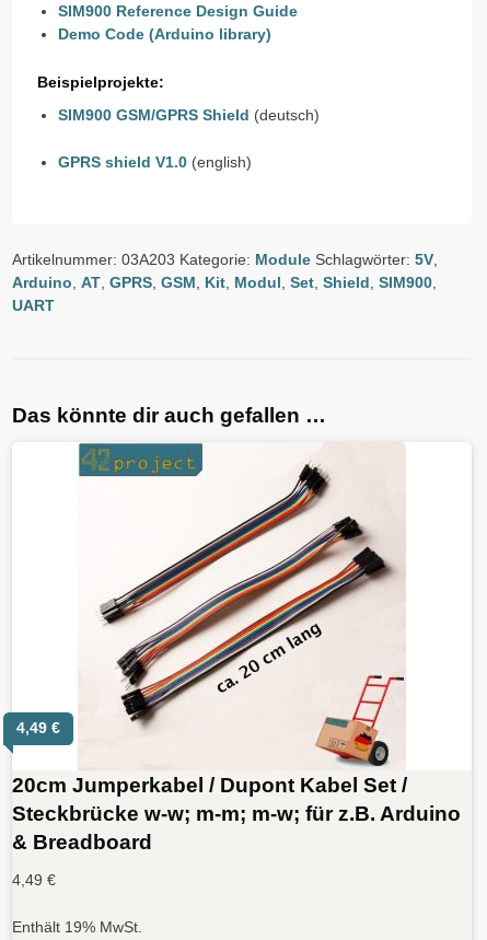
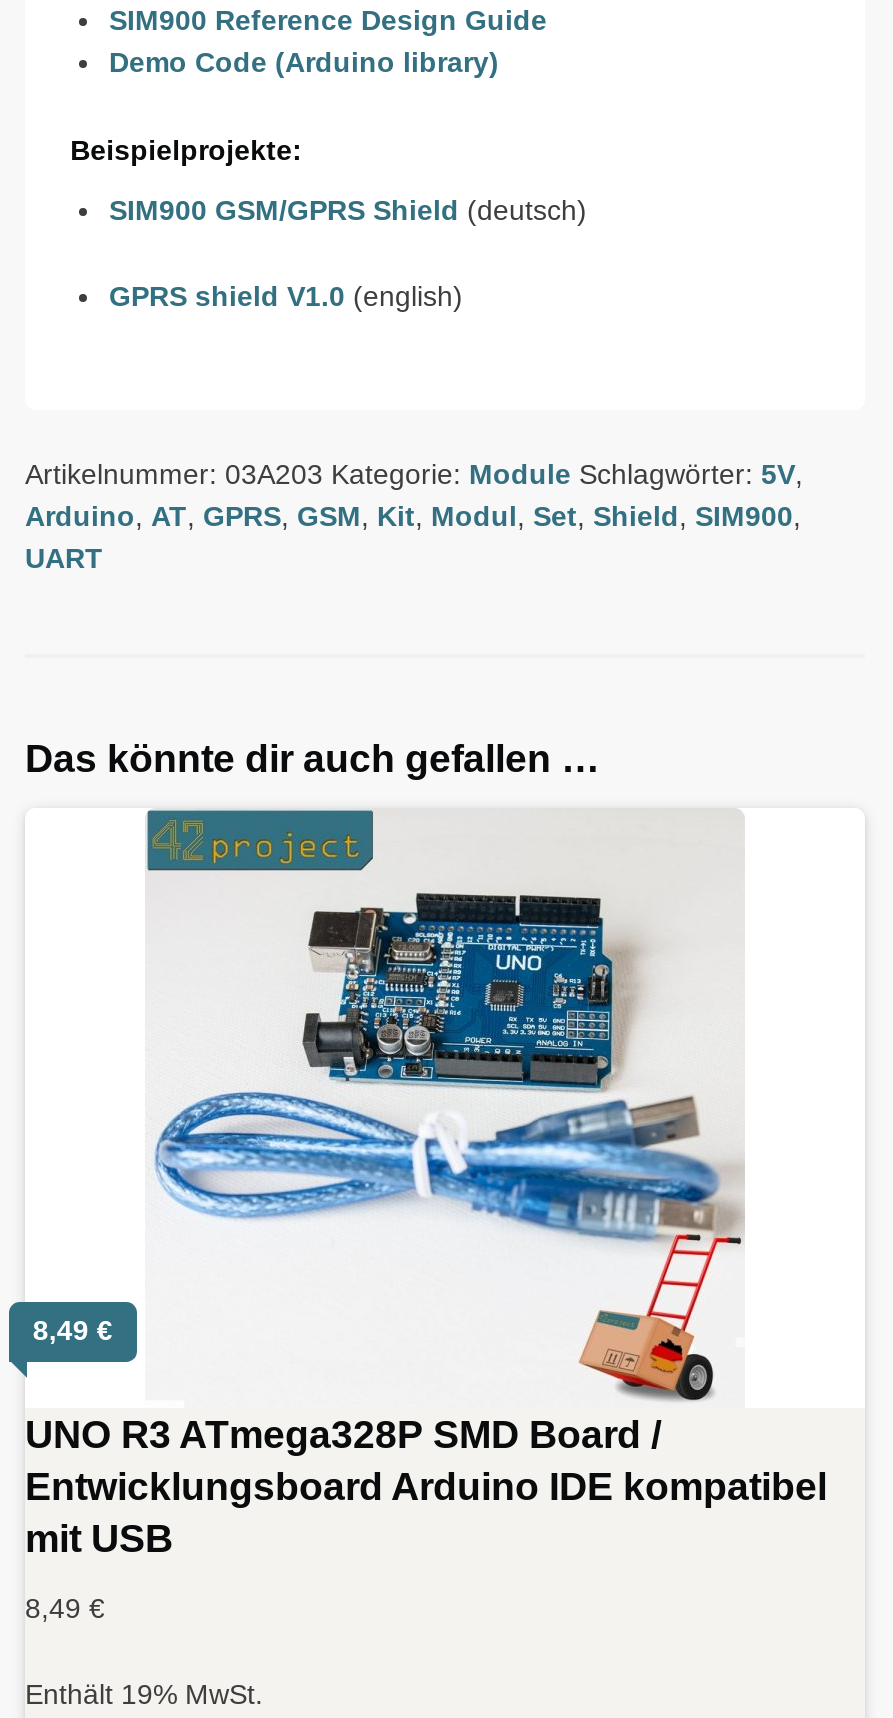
[16,463,404,737] [image] | 4,49 € -> [33,838,743,1347] [image] | 8,49 €
[12,772,461,853] 20cm Jumperkabel / Dupont Kabel Set / | Steckbrücke w-w; m-m; m-w; für z.B. Arduino | & Breadboard -> [25,1411,827,1559] UNO R3 ATmega328P SMD Board / | Entwicklungsboard Arduino IDE kompatibel | mit USB
[12,871,56,888] 4,49 € -> [25,1591,105,1623] 8,49 €

